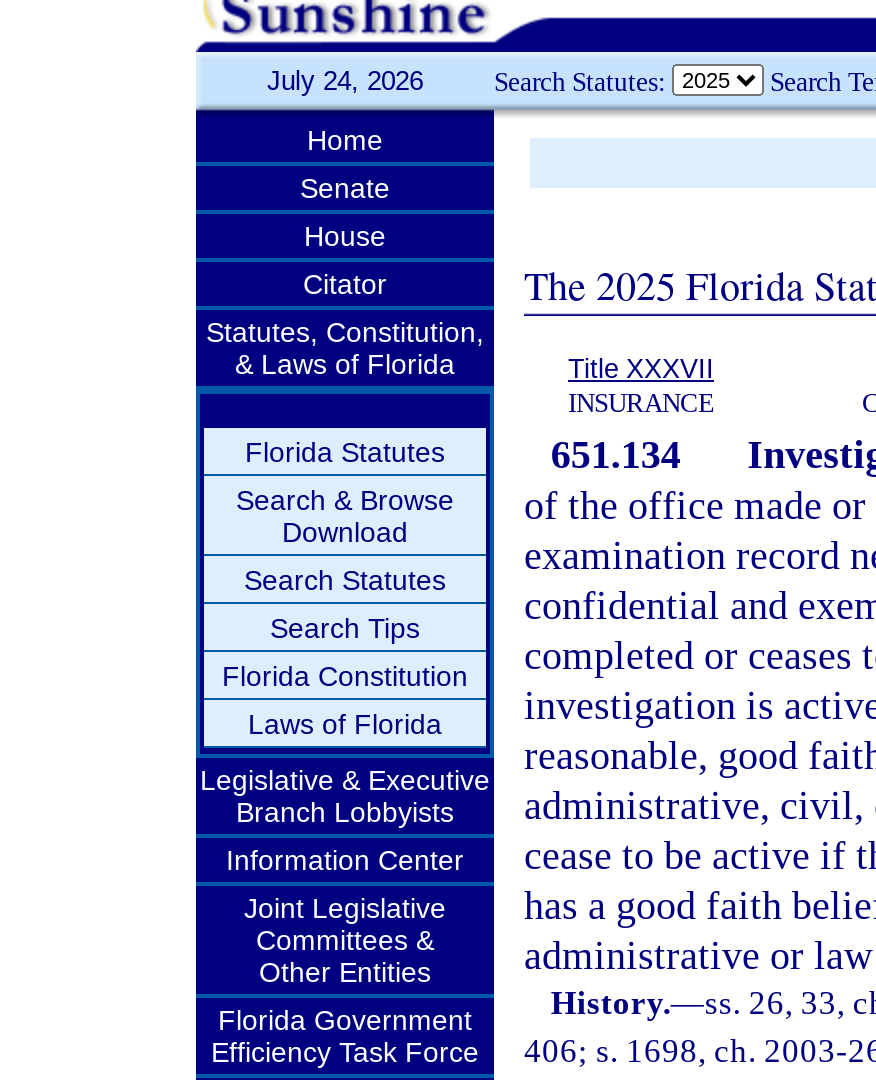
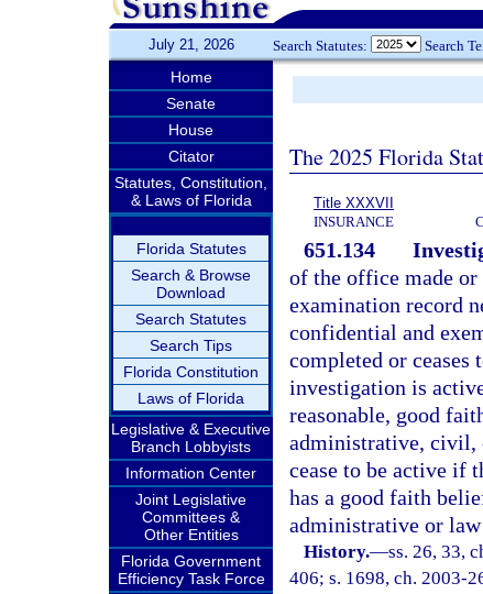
[267,66,423,96] July 24, 2026 -> [148,36,234,53] July 21, 2026

